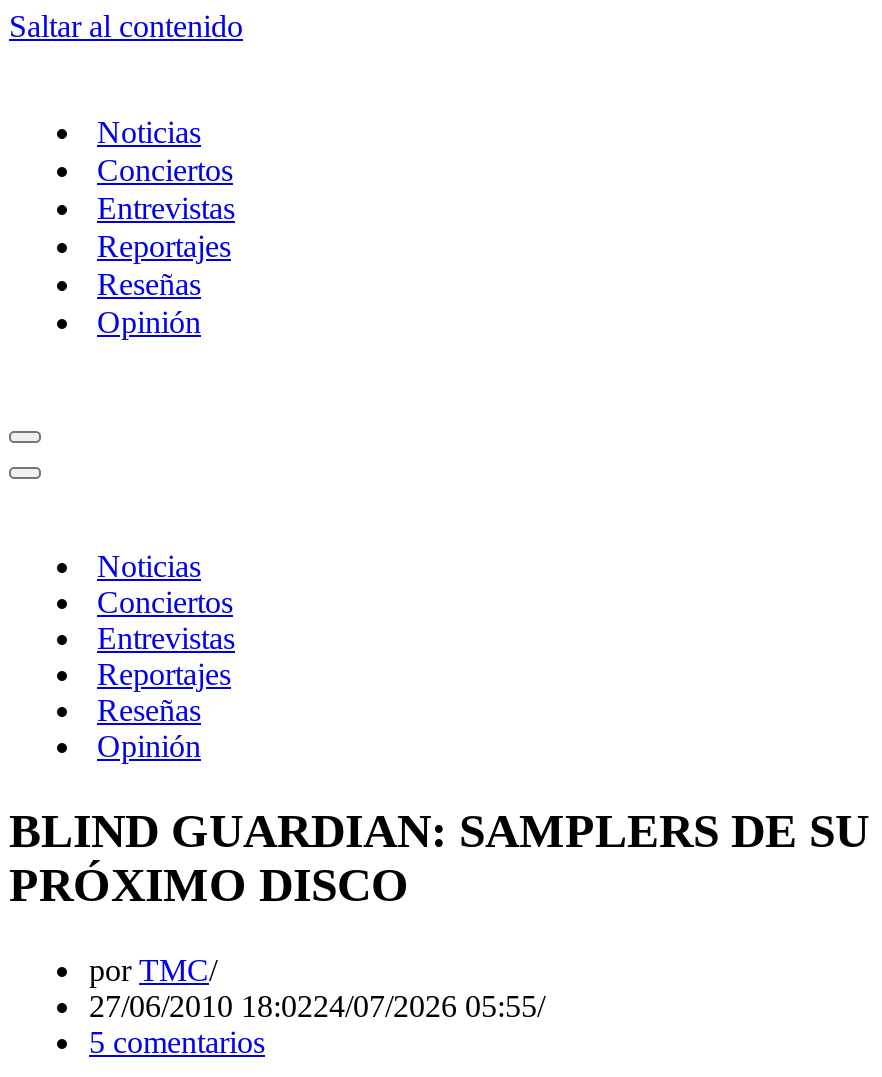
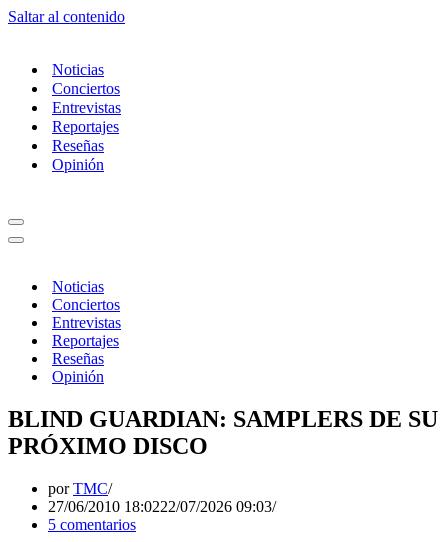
[89,989,537,1023] 27/06/2010 18:0224/07/2026 05:55 -> [48,498,272,515] 27/06/2010 18:0222/07/2026 09:03

